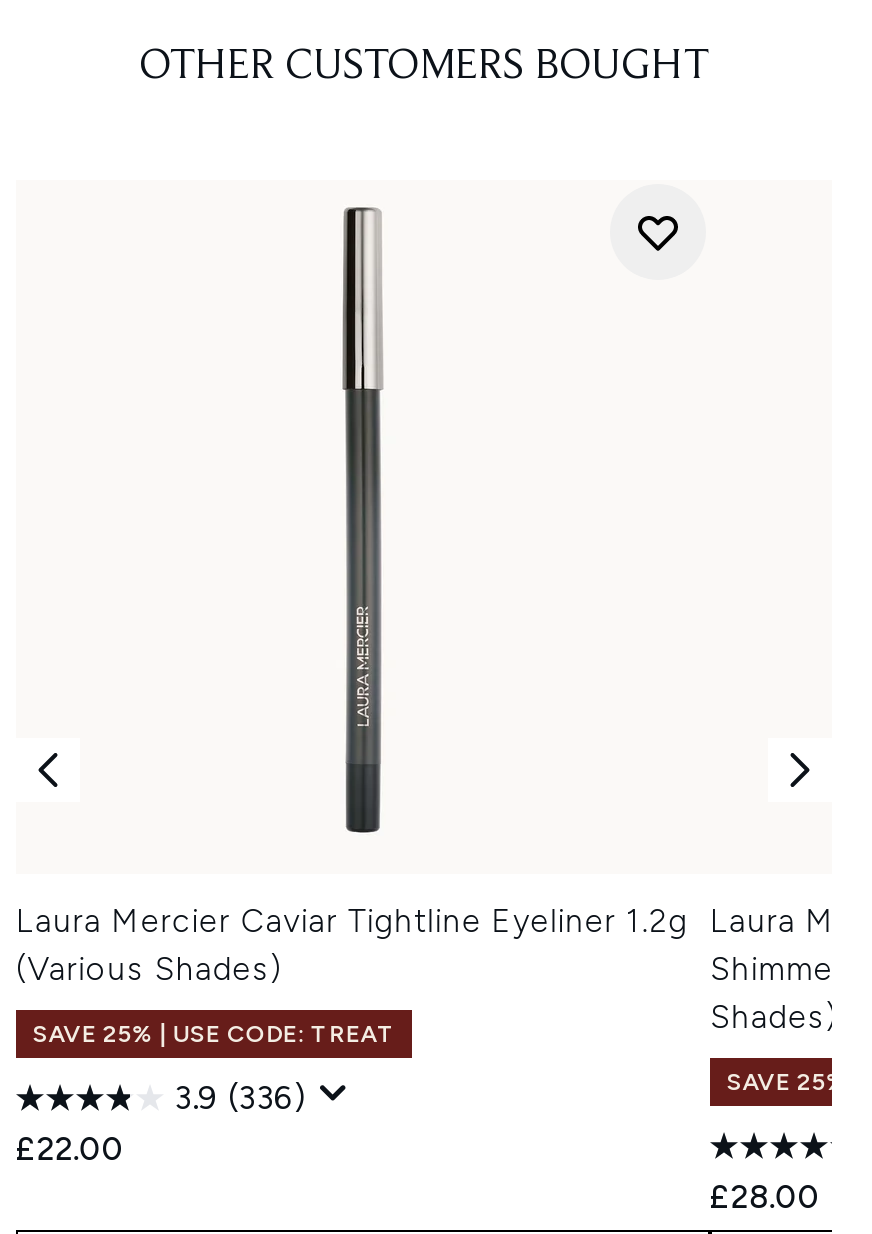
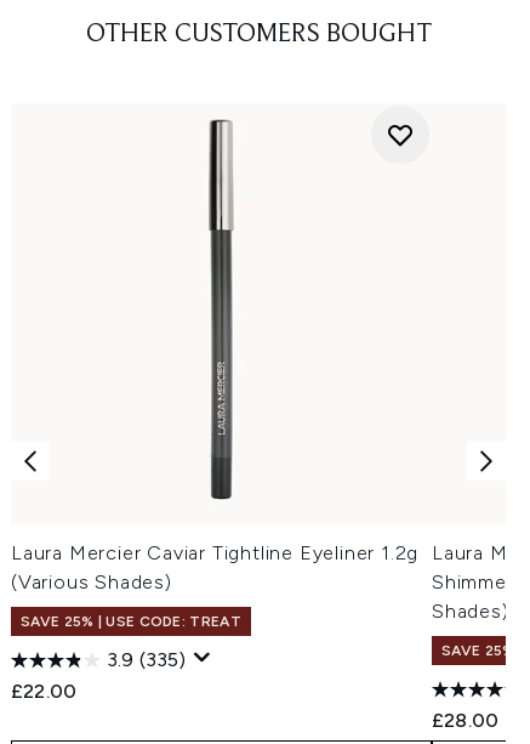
[174,1078,306,1116] 3.9 (336) -> [107,648,186,671] 3.9 (335)

